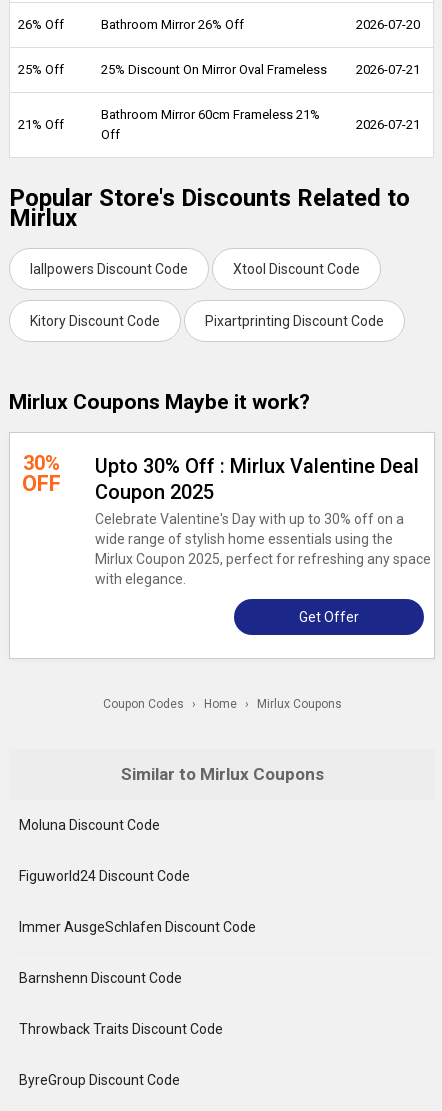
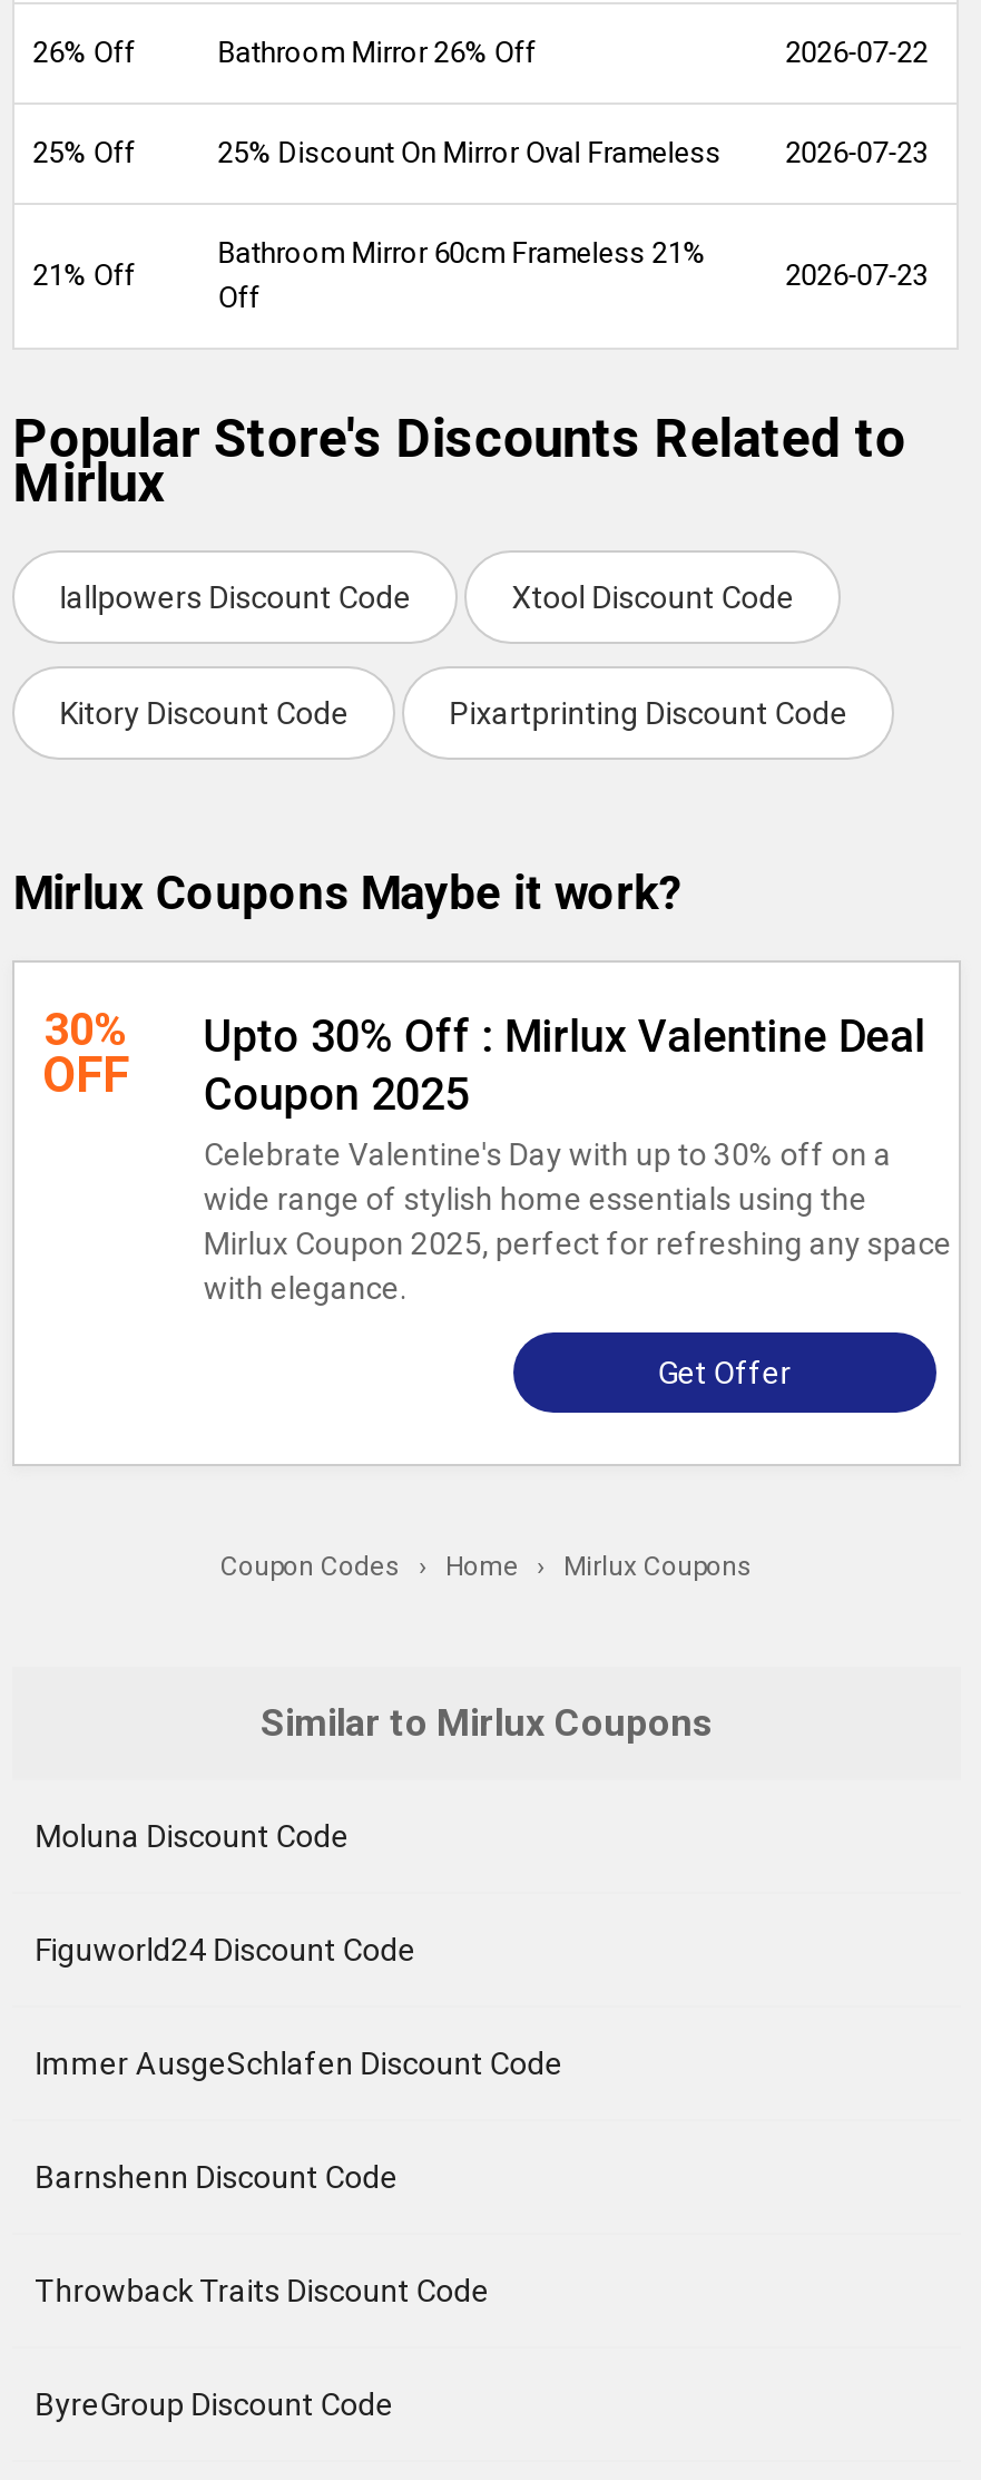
[356,17,420,32] 2026-07-20 -> [785,36,928,69] 2026-07-22
[101,62,420,77] 25% Discount On Mirror Oval Frameless 2026-07-21 -> [218,136,928,169] 25% Discount On Mirror Oval Frameless 2026-07-23
[356,117,420,132] 2026-07-21 -> [785,258,928,292] 2026-07-23

